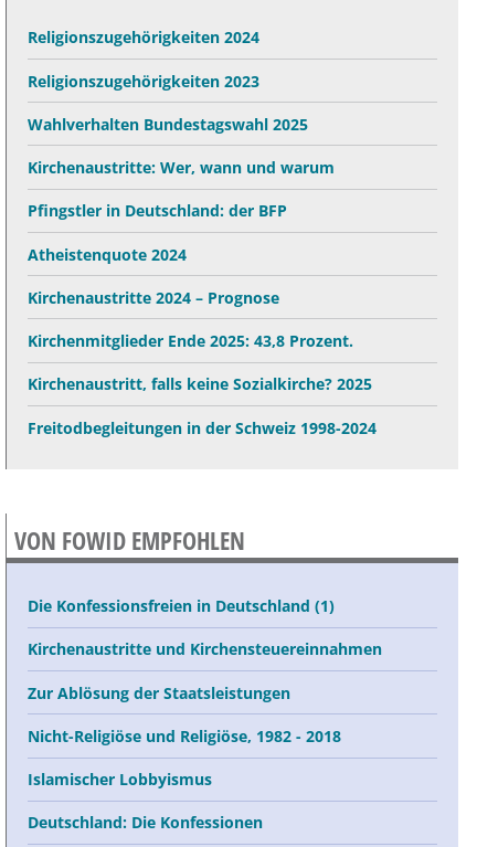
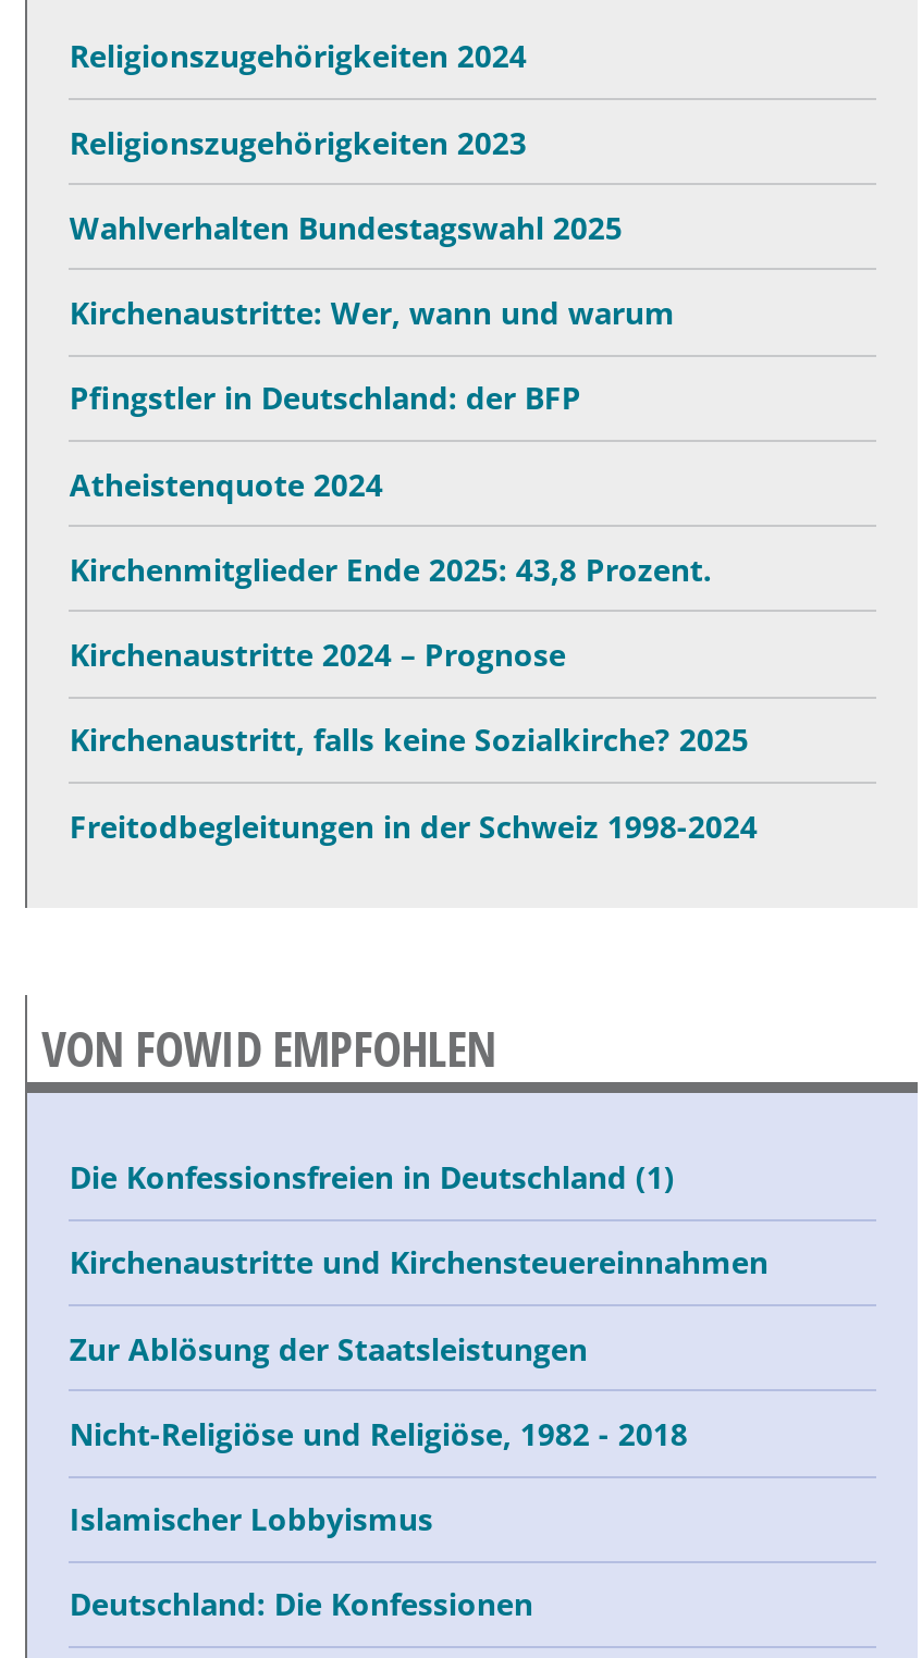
moved [28,287,280,308] -> [69,634,566,675]: Kirchenaustritte 2024 – Prognose
moved [28,330,354,351] -> [69,548,712,590]: Kirchenmitglieder Ende 2025: 43,8 Prozent.

